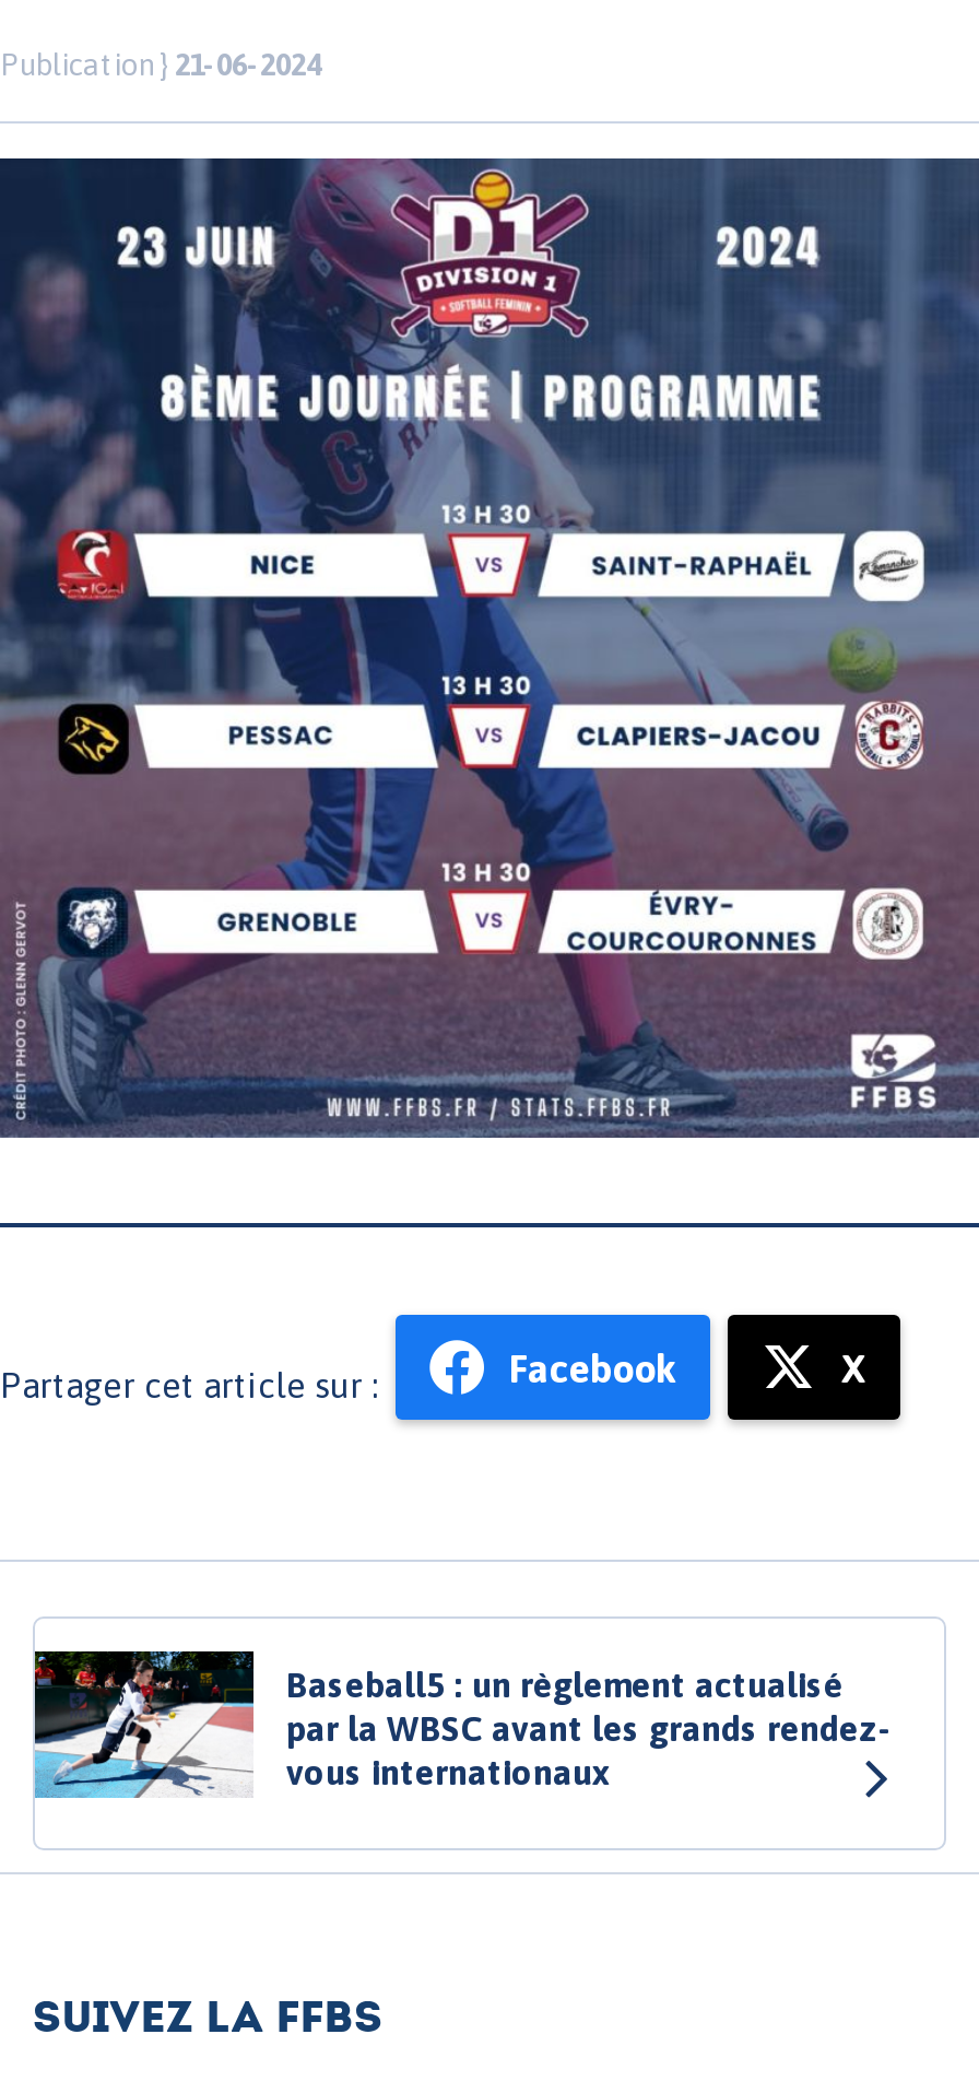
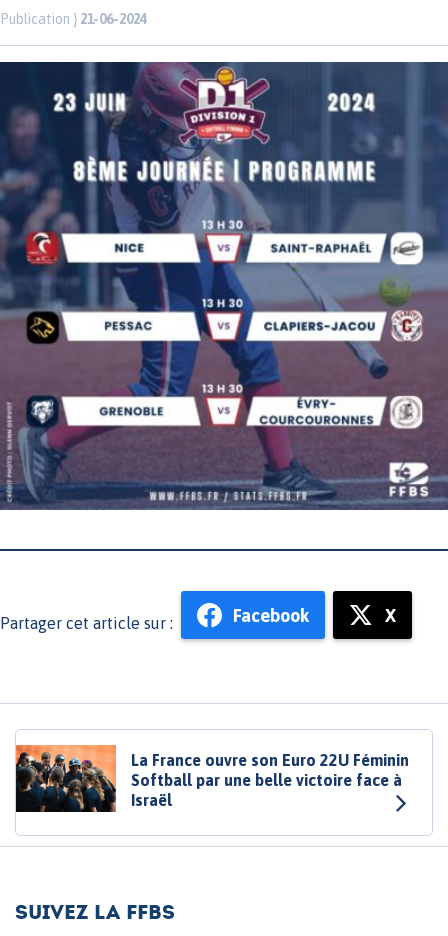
[33,1649,892,1800] [image] | Baseball5 : un règlement actualisé | par la WBSC avant les grands rendez- | vous internationaux -> [15,744,409,813] [image] | La France ouvre son Euro 22U Féminin | Softball par une belle victoire face à | Israël

